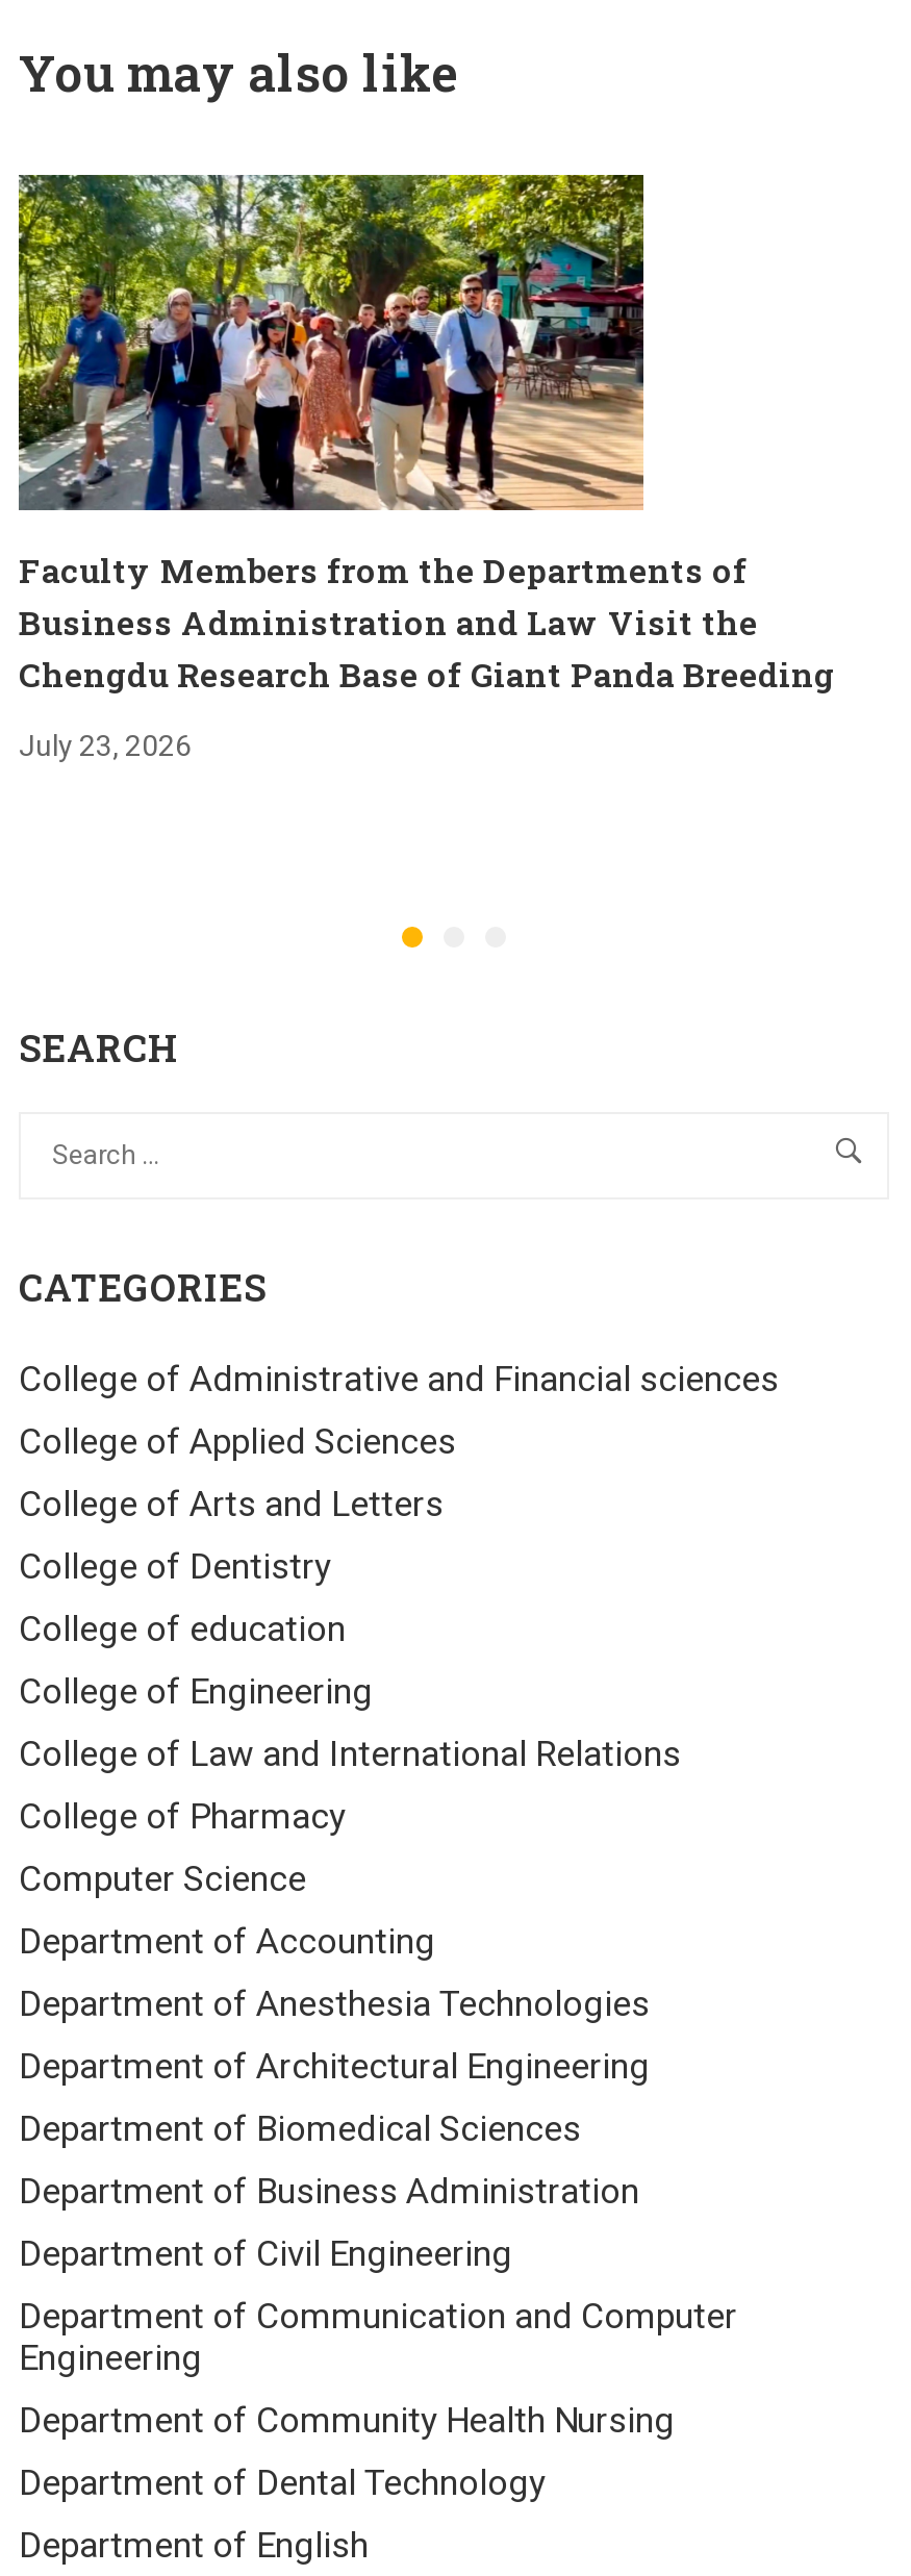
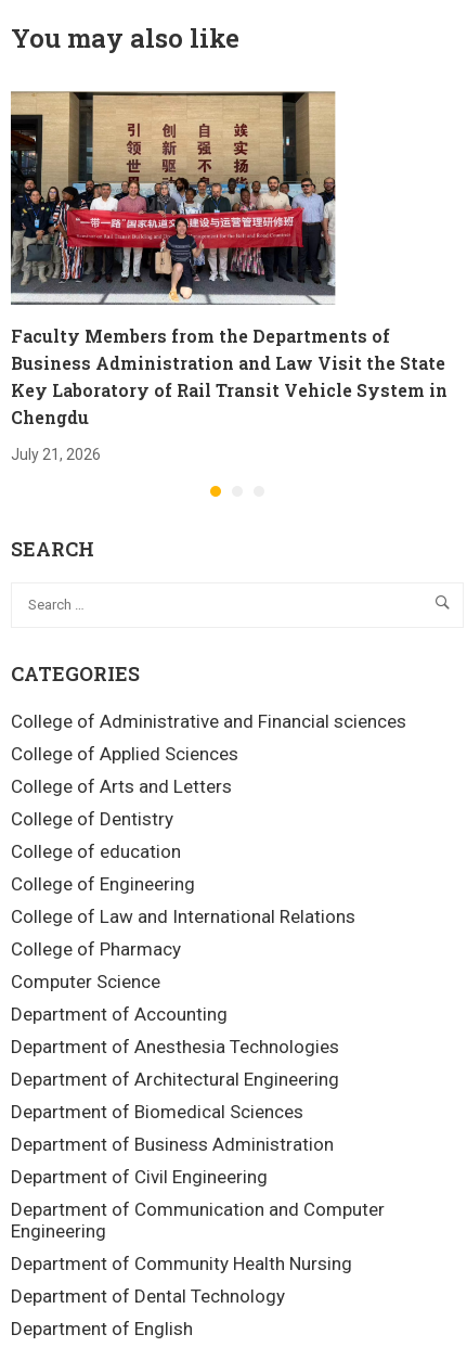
[17,173,646,512] [image] -> [10,91,336,305] [image]
moved [19,549,748,592] -> [11,325,390,347]: Faculty Members from the Departments of
[19,601,835,696] Business Administration and Law Visit the | Chengdu Research Base of Giant Panda Breeding -> [11,352,447,429] Business Administration and Law Visit the State | Key Laboratory of Rail Transit Vehicle System in | Chengdu
[19,730,192,763] July 23, 2026 -> [11,446,101,464] July 21, 2026

